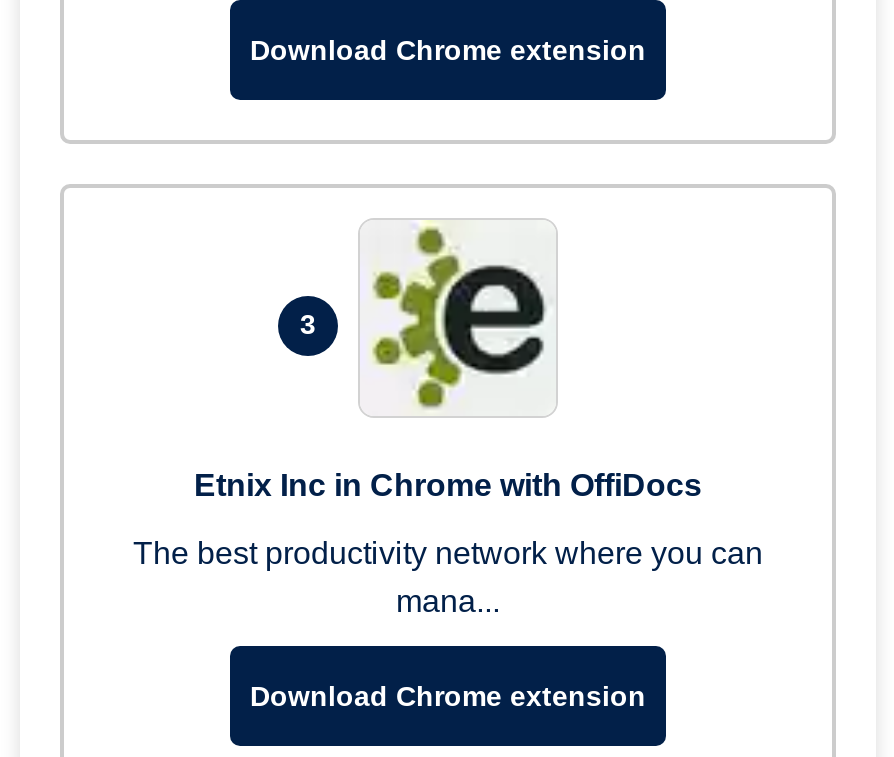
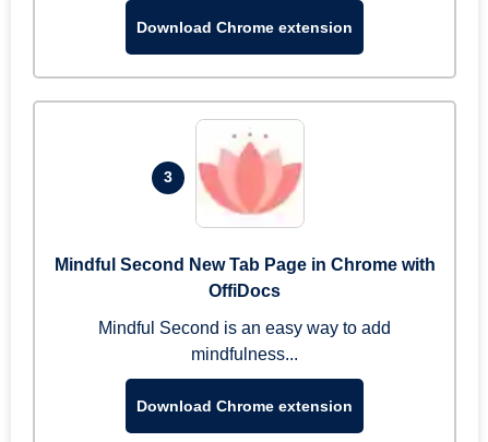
[194,222,702,502] [image] | Etnix Inc in Chrome with OffiDocs -> [54,121,435,300] [image] | Mindful Second New Tab Page in Chrome with | OffiDocs
[133,536,763,618] The best productivity network where you can | mana... -> [98,319,391,363] Mindful Second is an easy way to add | mindfulness...

